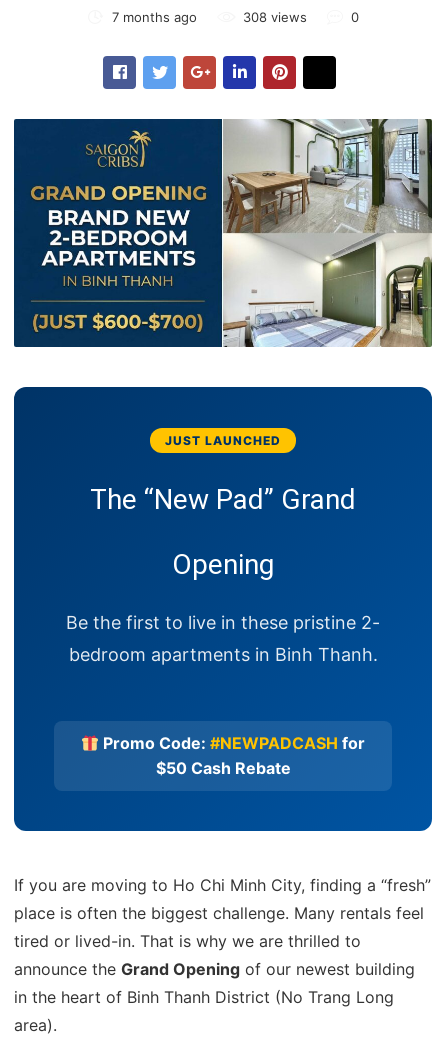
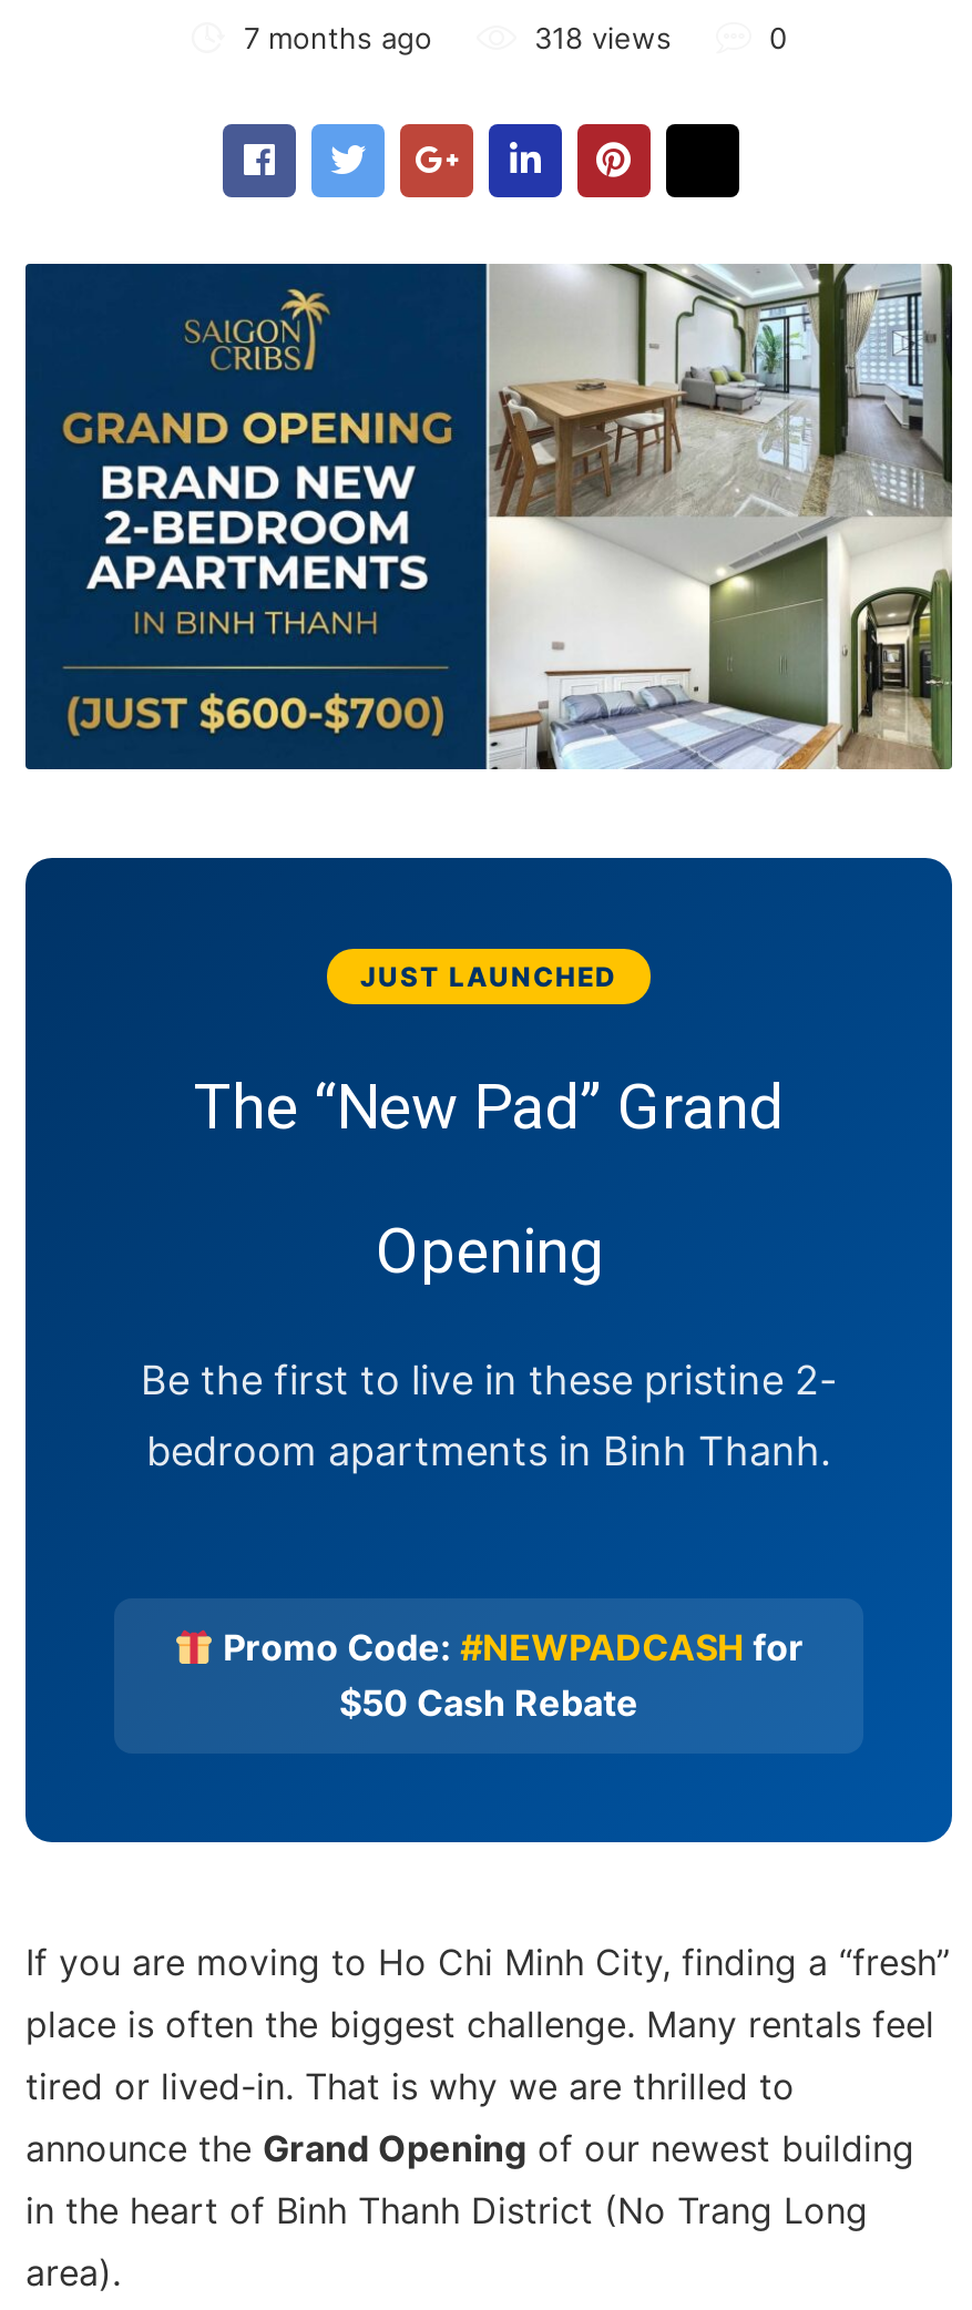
[238,9,306,25] 308 views -> [525,20,672,55] 318 views

